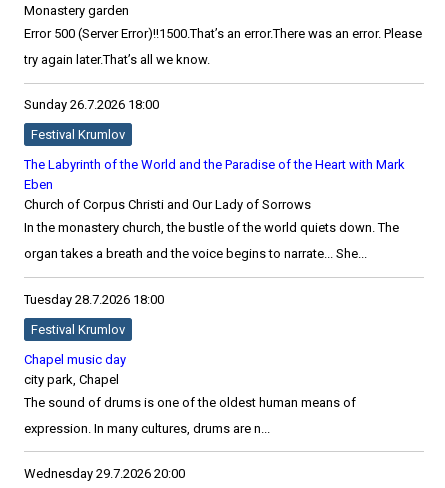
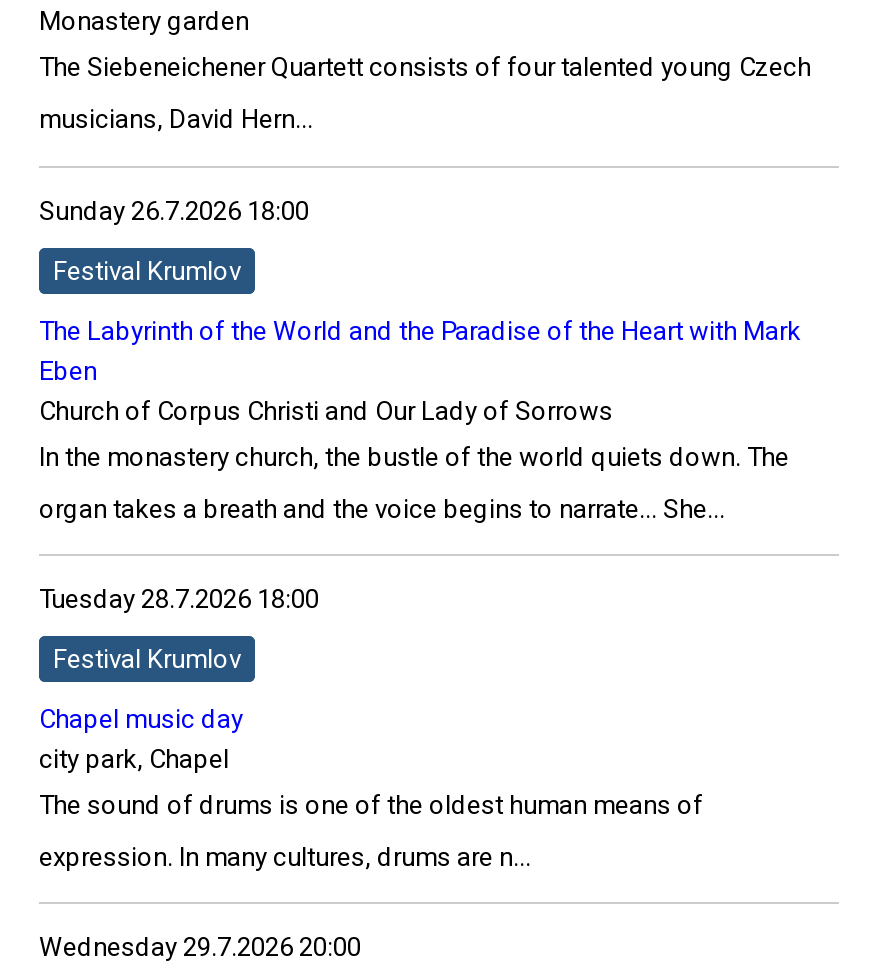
[24,26,422,41] Error 500 (Server Error)!!1500.That’s an error.There was an error. Please -> [39,52,811,82] The Siebeneichener Quartett consists of four talented young Czech
[24,52,210,67] try again later.That’s all we know. -> [39,104,313,134] musicians, David Hern...

